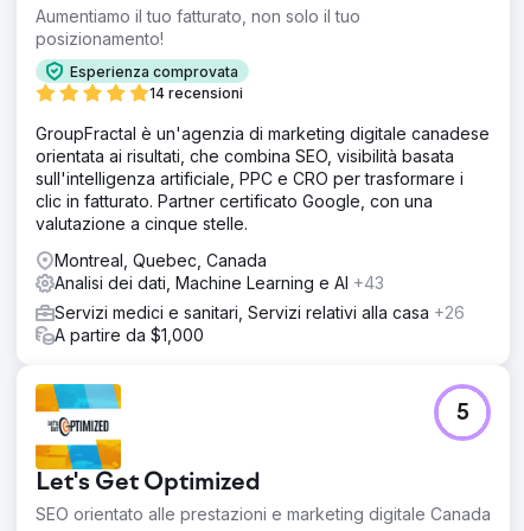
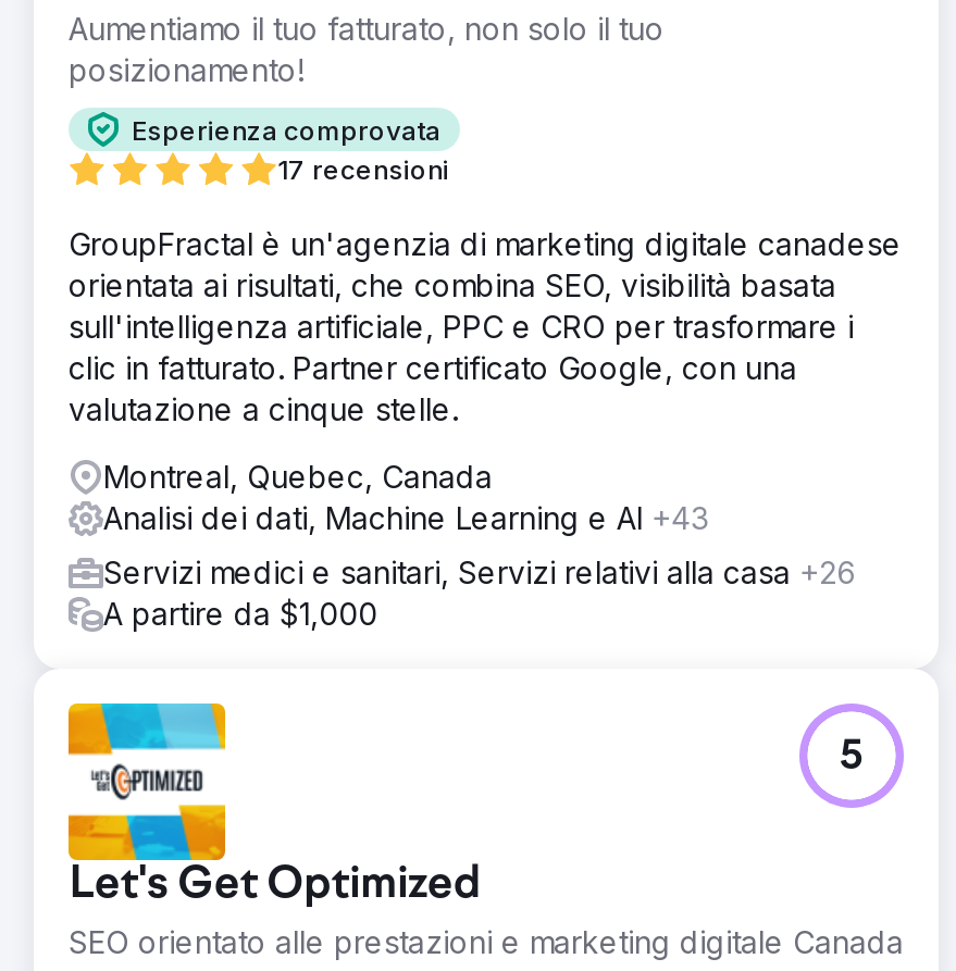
[149,84,243,102] 14 recensioni -> [277,153,449,186] 17 recensioni

